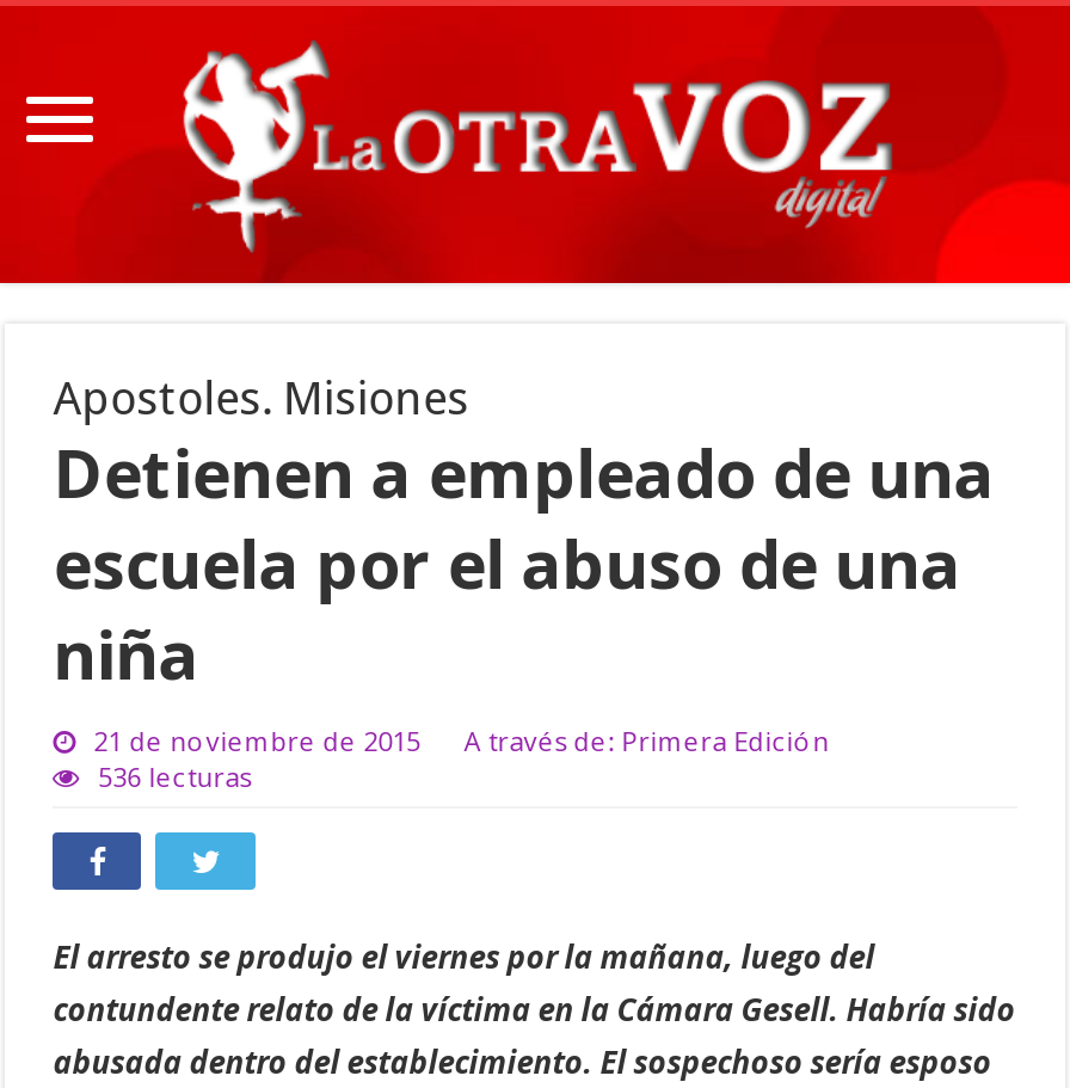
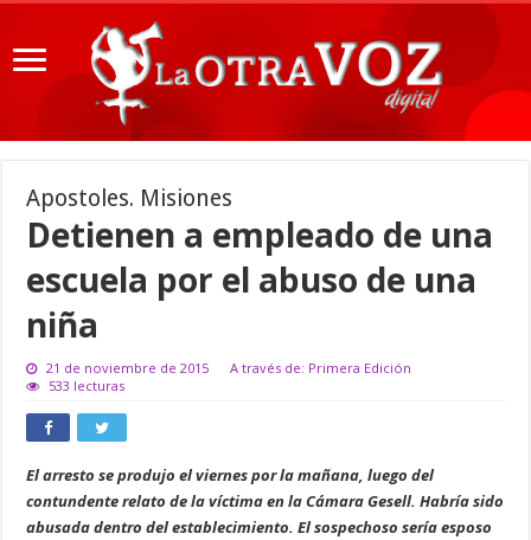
[98,759,251,795] 536 lecturas -> [49,377,125,395] 533 lecturas

